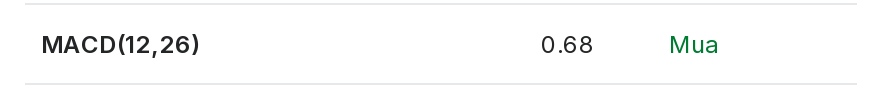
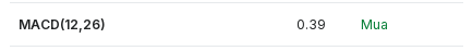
[541,29,595,59] 0.68 -> [296,16,326,32] 0.39

